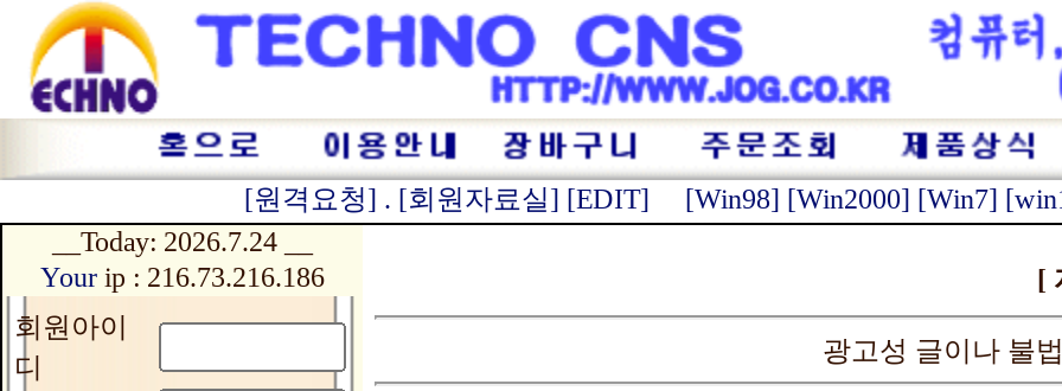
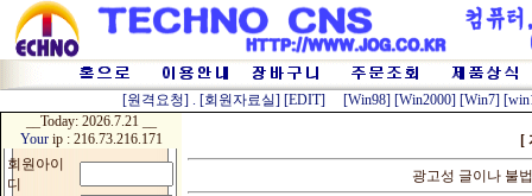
[52,225,313,258] __Today:2026.7.24 __ -> [26,113,157,129] __Today:2026.7.21 __
[40,261,325,294] Your ip : 216.73.216.186 -> [20,131,163,147] Your ip : 216.73.216.171

